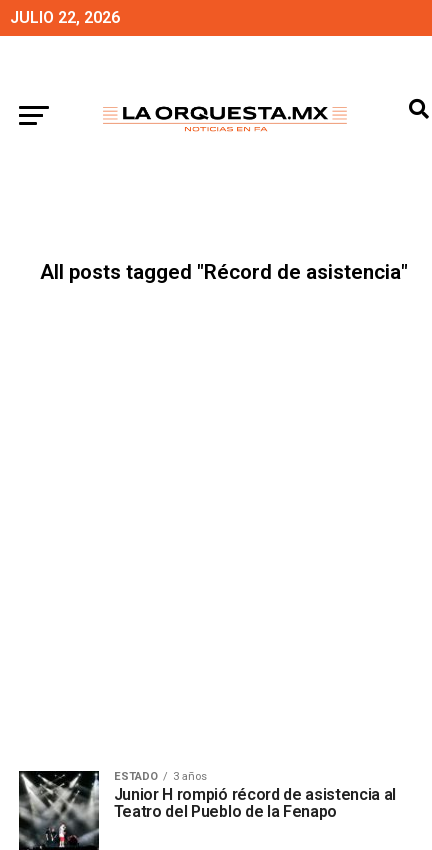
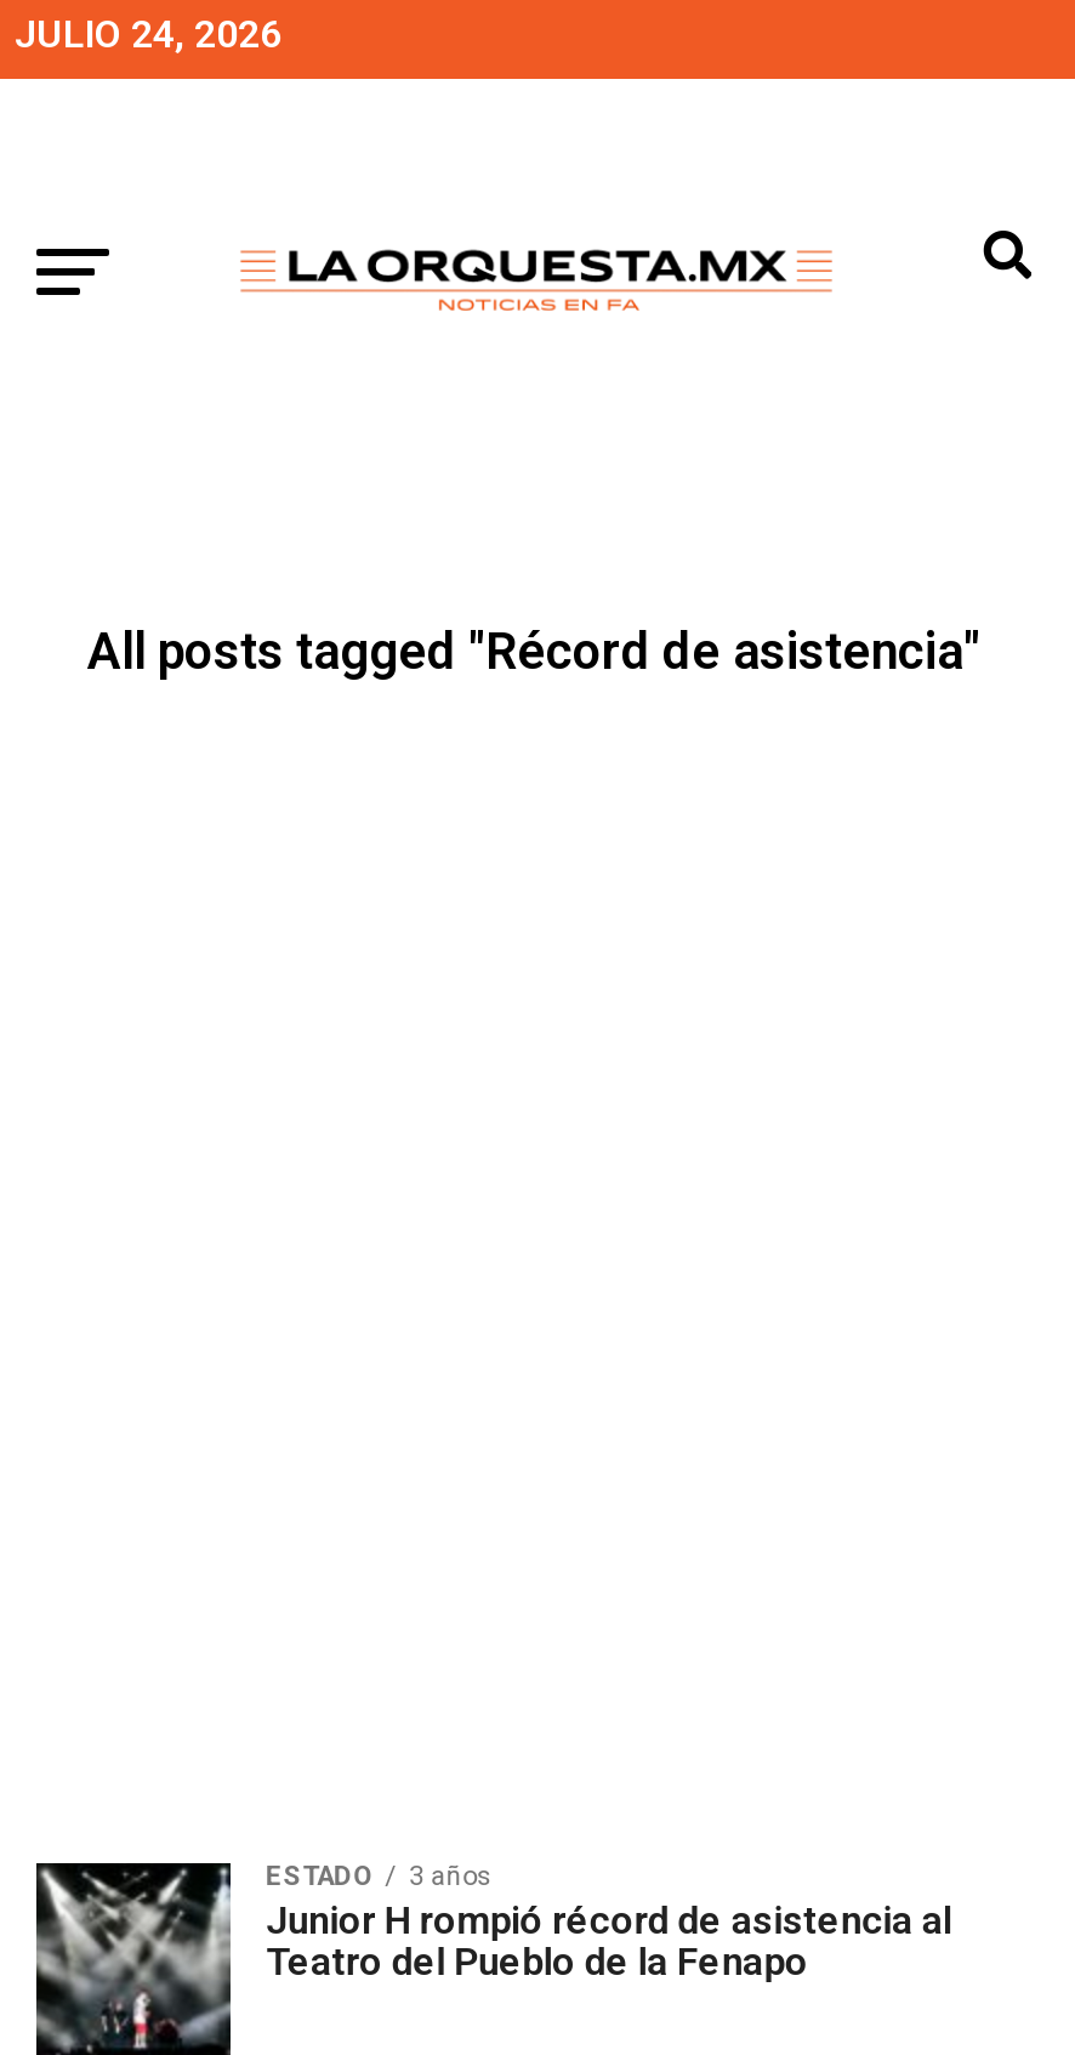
[10,8,120,27] JULIO 22, 2026 -> [15,11,281,57] JULIO 24, 2026

